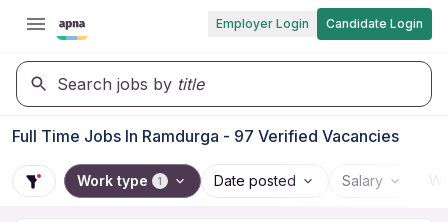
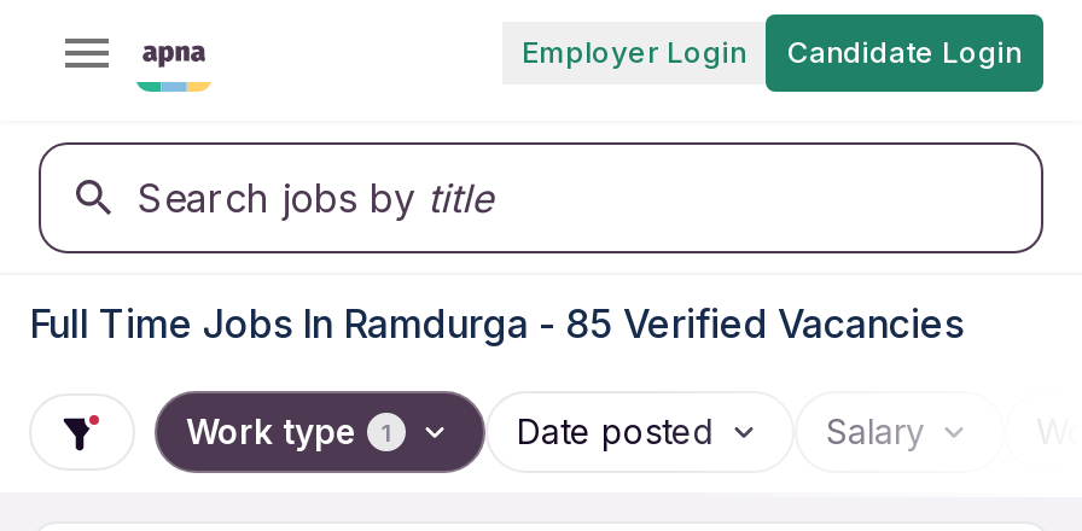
[12,126,399,146] Full Time Jobs In Ramdurga - 97 Verified Vacancies -> [29,299,964,348] Full Time Jobs In Ramdurga - 85 Verified Vacancies

